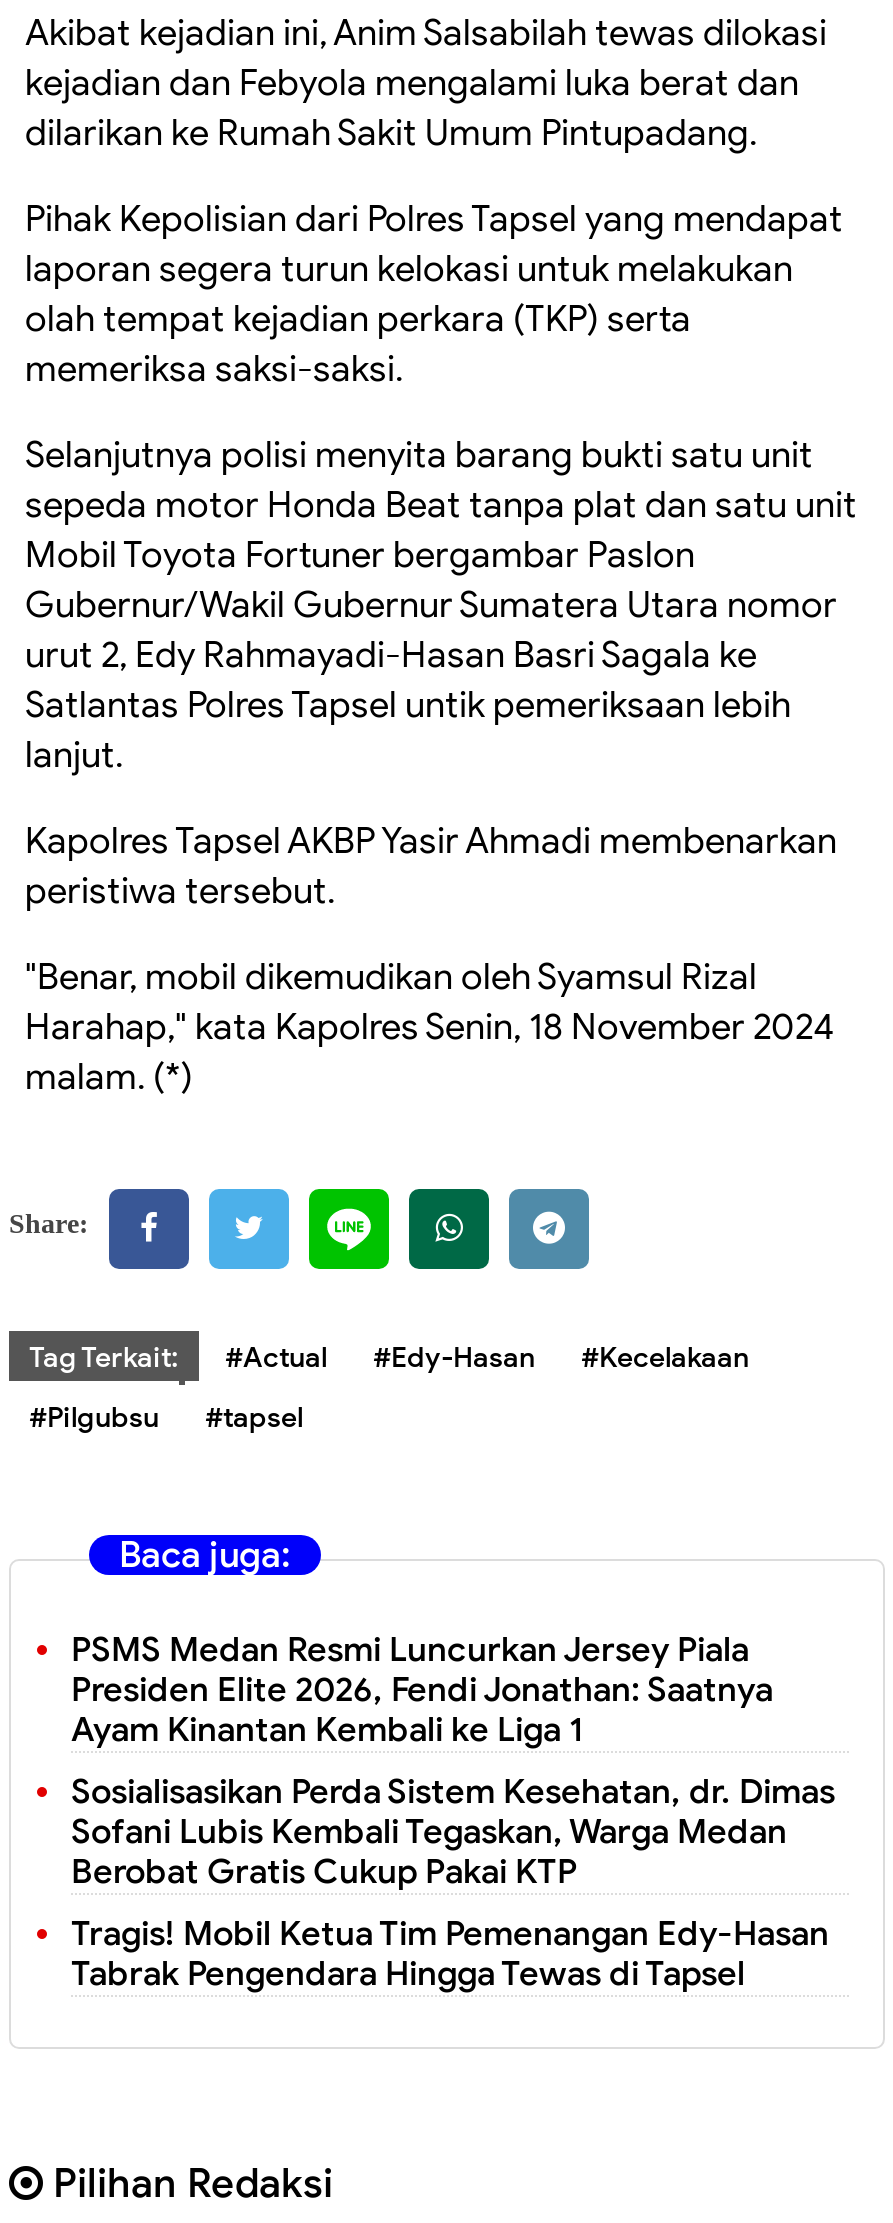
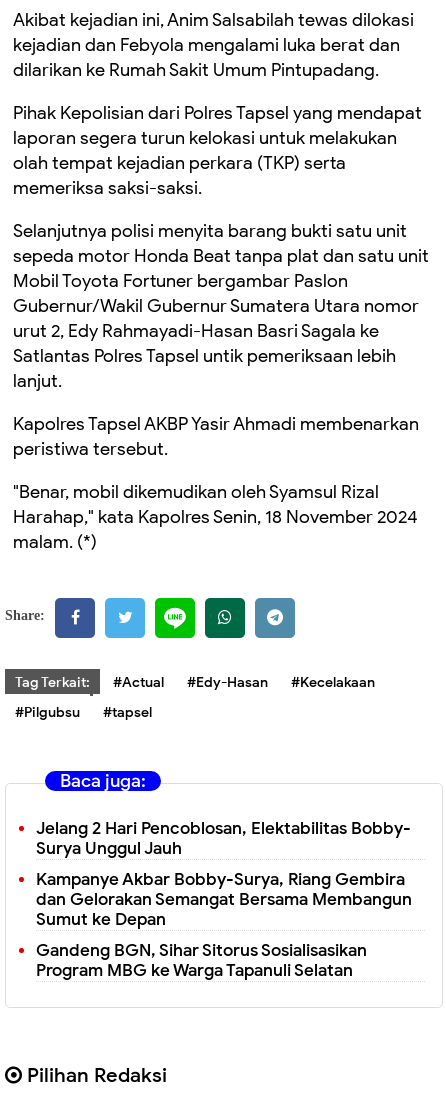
[71,1629,773,1751] PSMS Medan Resmi Luncurkan Jersey Piala | Presiden Elite 2026, Fendi Jonathan: Saatnya | Ayam Kinantan Kembali ke Liga 1 -> [36,818,411,859] Jelang 2 Hari Pencoblosan, Elektabilitas Bobby- | Surya Unggul Jauh
[71,1771,835,1893] Sosialisasikan Perda Sistem Kesehatan, dr. Dimas | Sofani Lubis Kembali Tegaskan, Warga Medan | Berobat Gratis Cukup Pakai KTP -> [36,869,412,930] Kampanye Akbar Bobby-Surya, Riang Gembira | dan Gelorakan Semangat Bersama Membangun | Sumut ke Depan
[71,1913,829,1995] Tragis! Mobil Ketua Tim Pemenangan Edy-Hasan | Tabrak Pengendara Hingga Tewas di Tapsel -> [36,940,367,981] Gandeng BGN, Sihar Sitorus Sosialisasikan | Program MBG ke Warga Tapanuli Selatan

